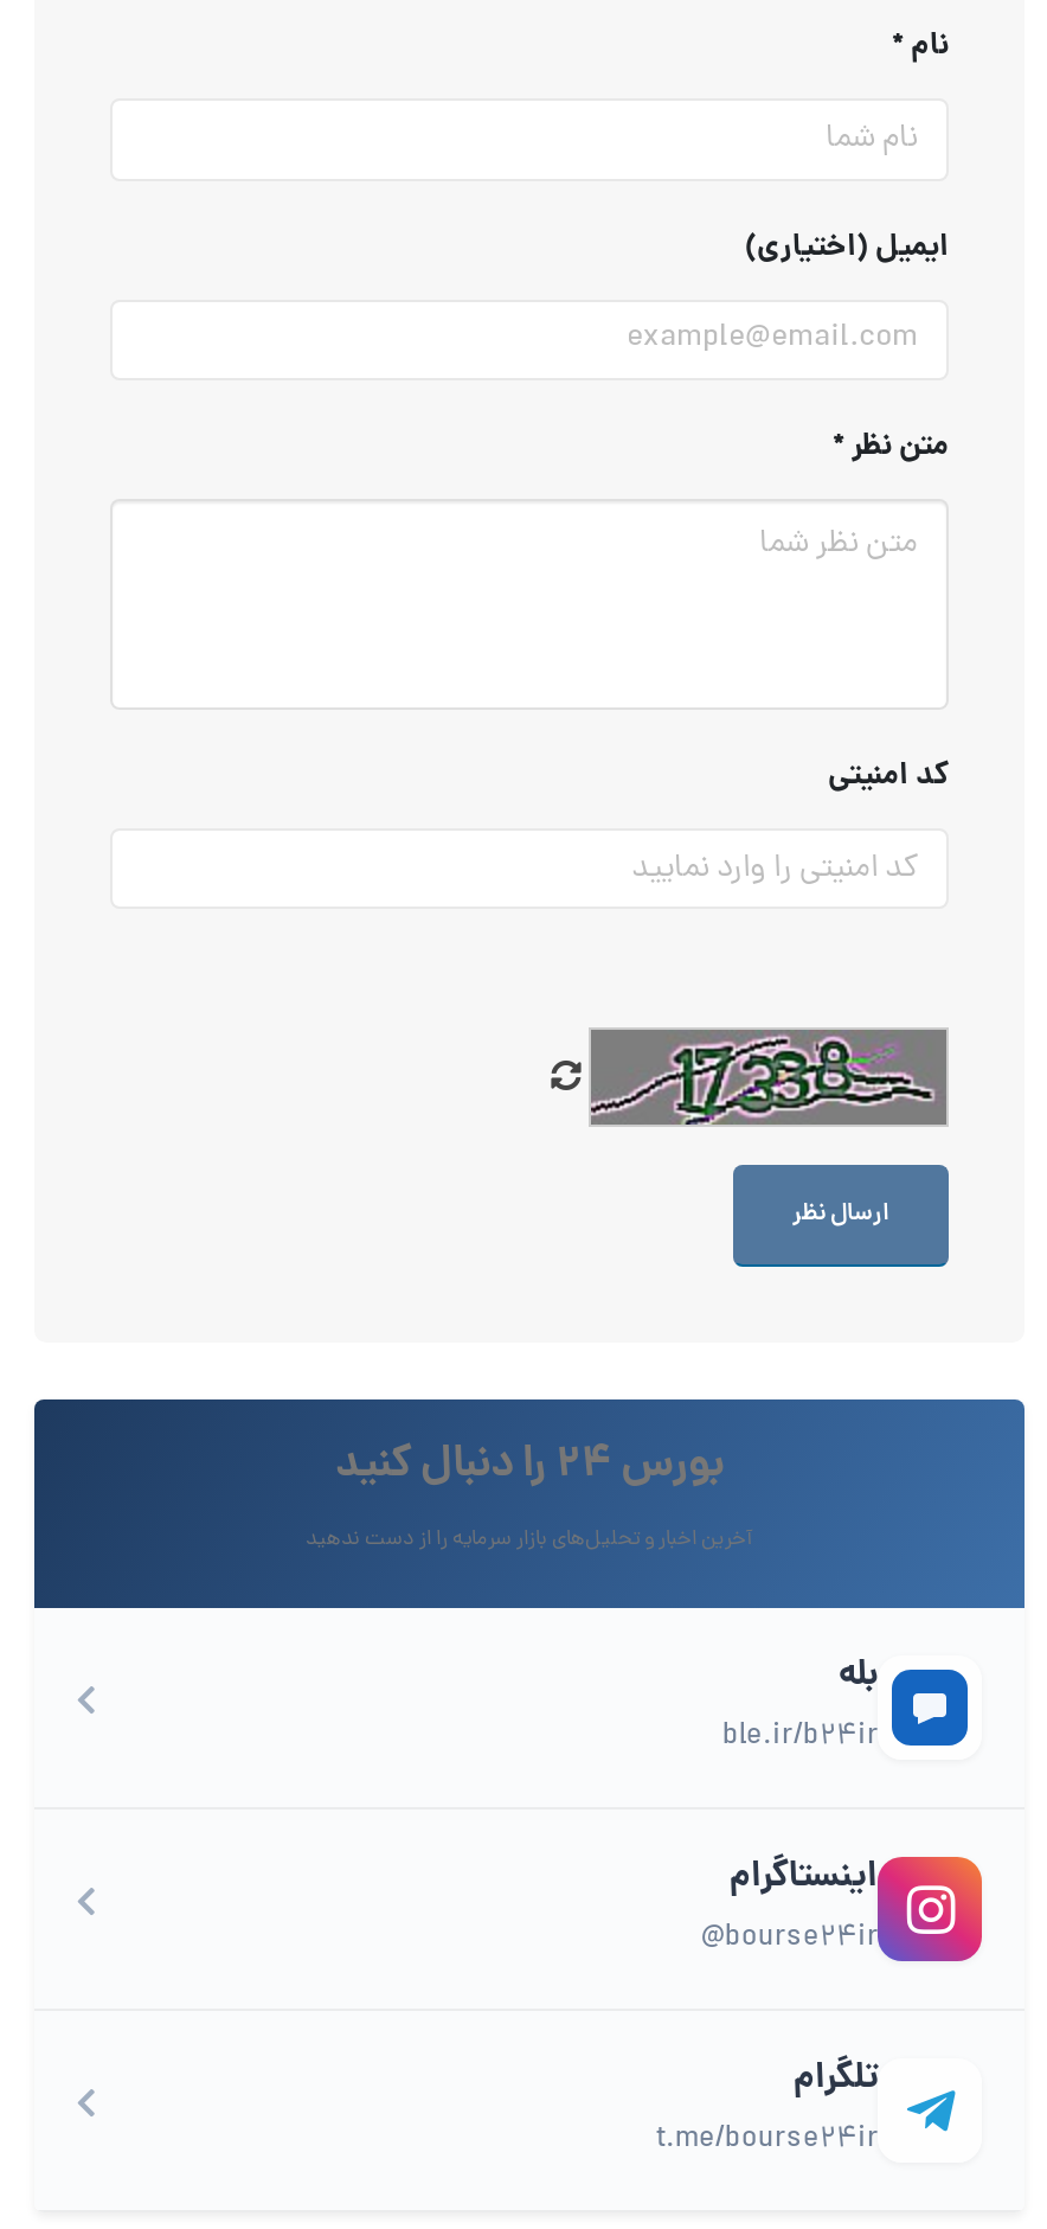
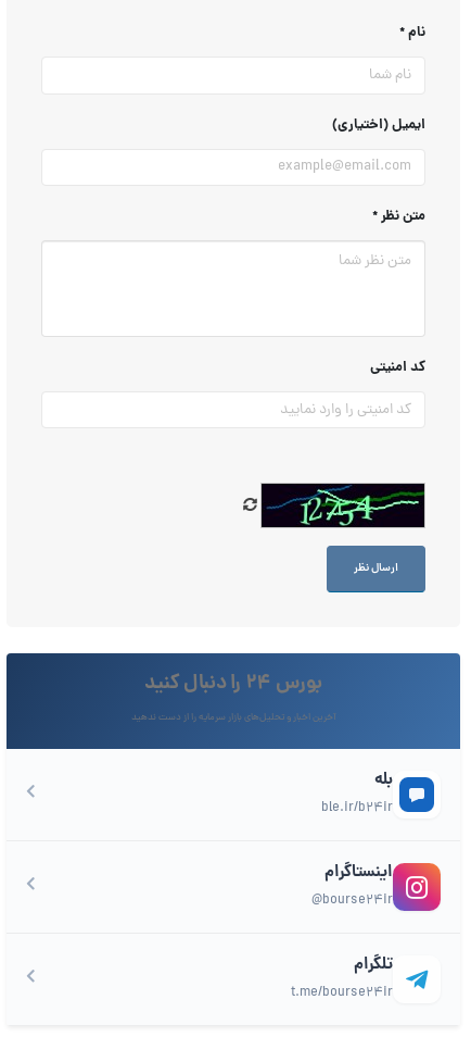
[589,1027,949,1127] [image] -> [262,484,424,527] [image]

